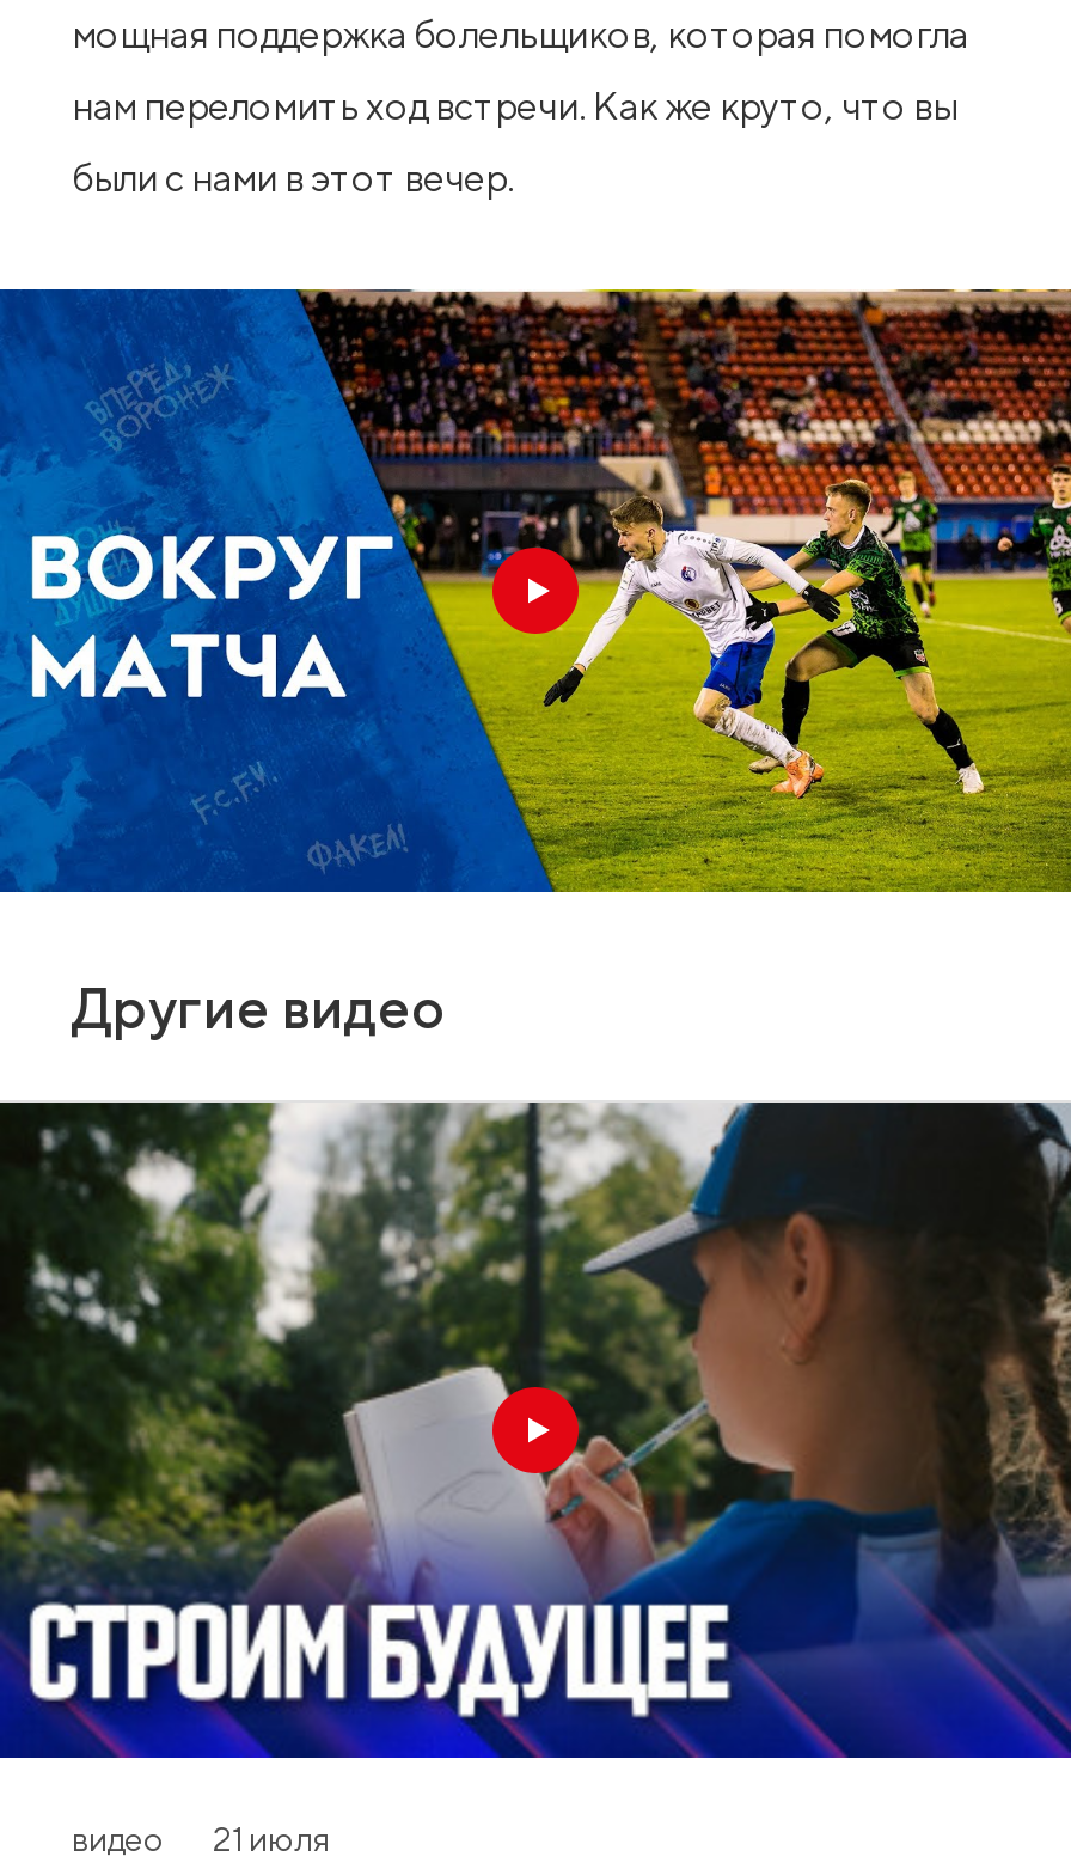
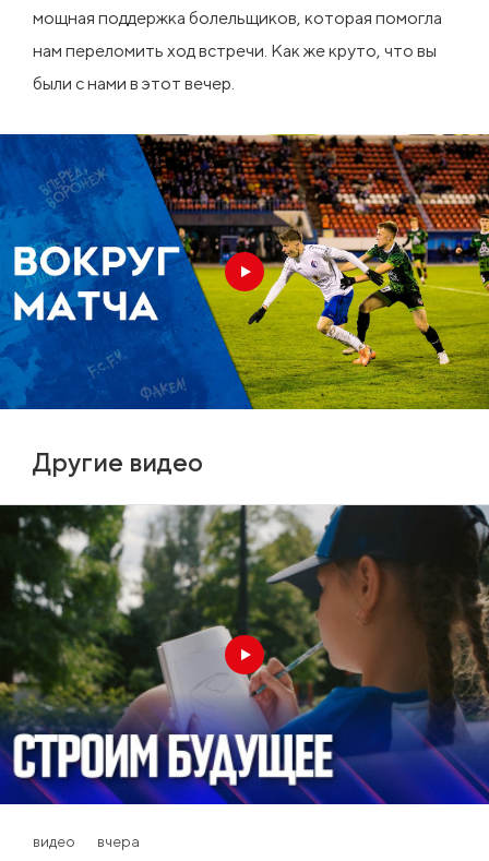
[213,1819,330,1857] 21 июля -> [97,832,140,850] вчера

